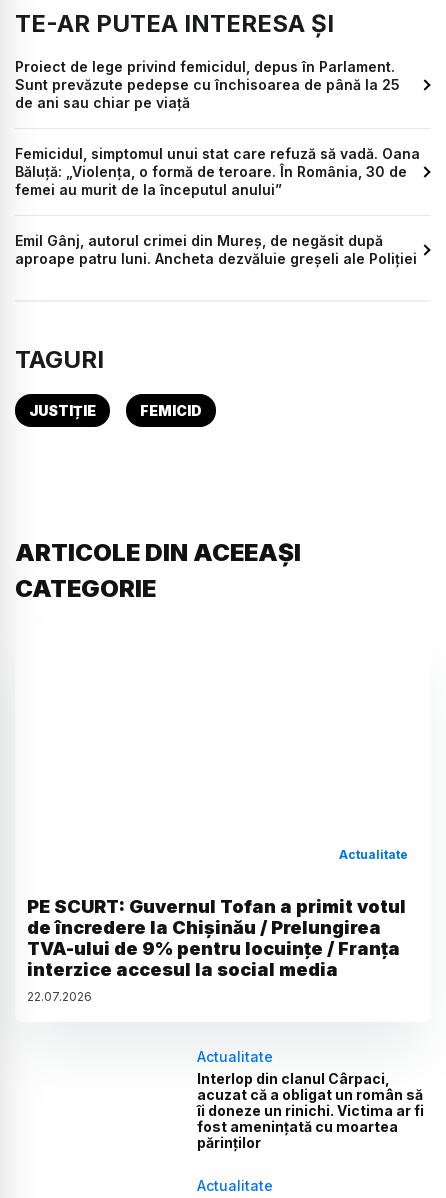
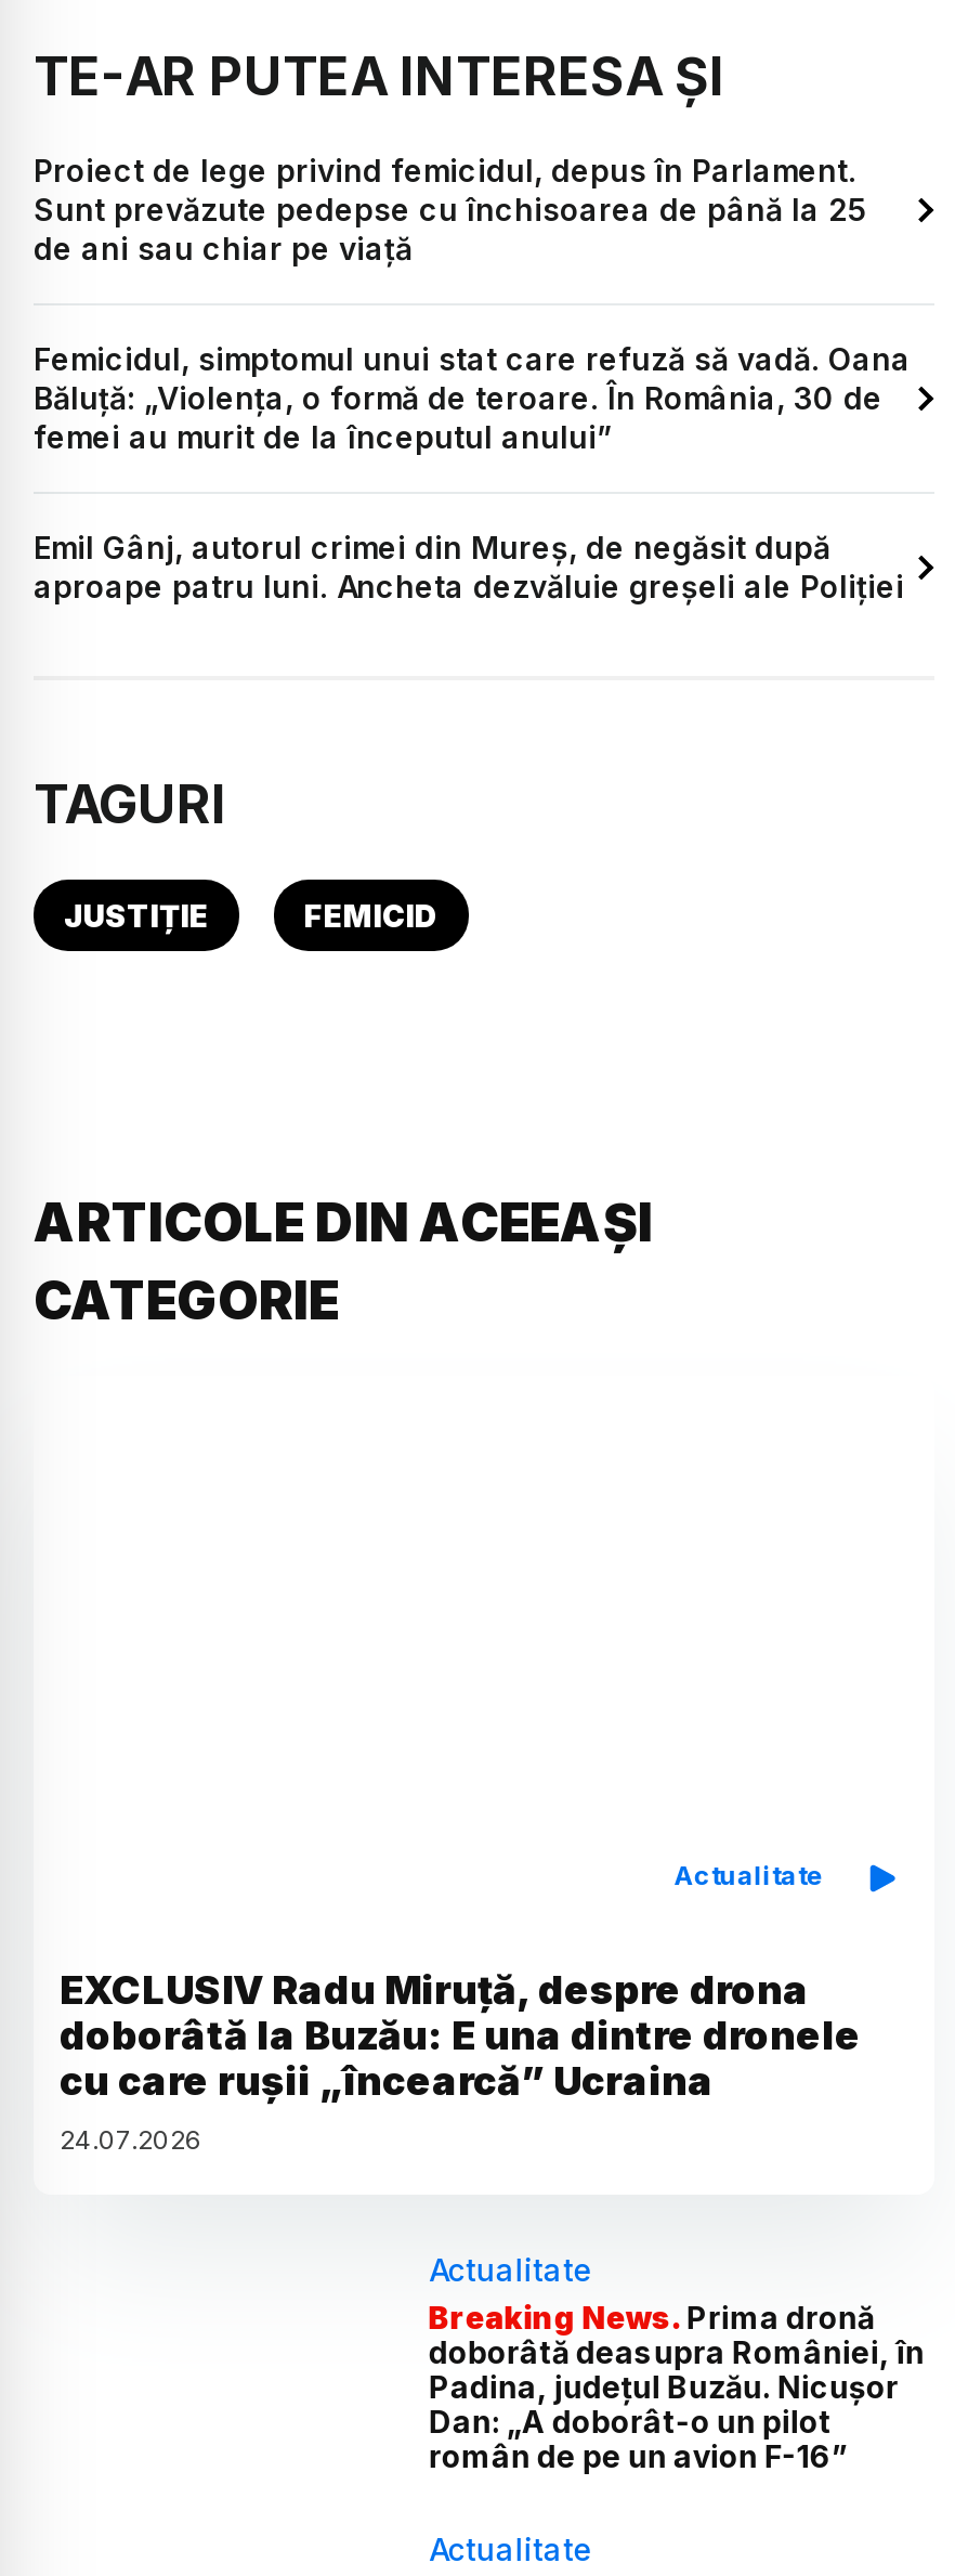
[27,896,406,1004] PE SCURT: Guvernul Tofan a primit votul | de încredere la Chișinău / Prelungirea | TVA-ului de 9% pentru locuințe / Franța | interzice accesul la social media | 22.07.2026 -> [60,1967,861,2155] EXCLUSIV Radu Miruță, despre drona | doborâtă la Buzău: E una dintre dronele | cu care rușii „încearcă” Ucraina | 24.07.2026
[197,1070,424,1151] Interlop din clanul Cârpaci, | acuzat că a obligat un român să | îi doneze un rinichi. Victima ar fi | fost amenințată cu moartea | părinților -> [429,2298,924,2474] Breaking News. Prima dronă | doborâtă deasupra României, în | Padina, județul Buzău. Nicușor | Dan: „A doborât-o un pilot | român de pe un avion F-16”

